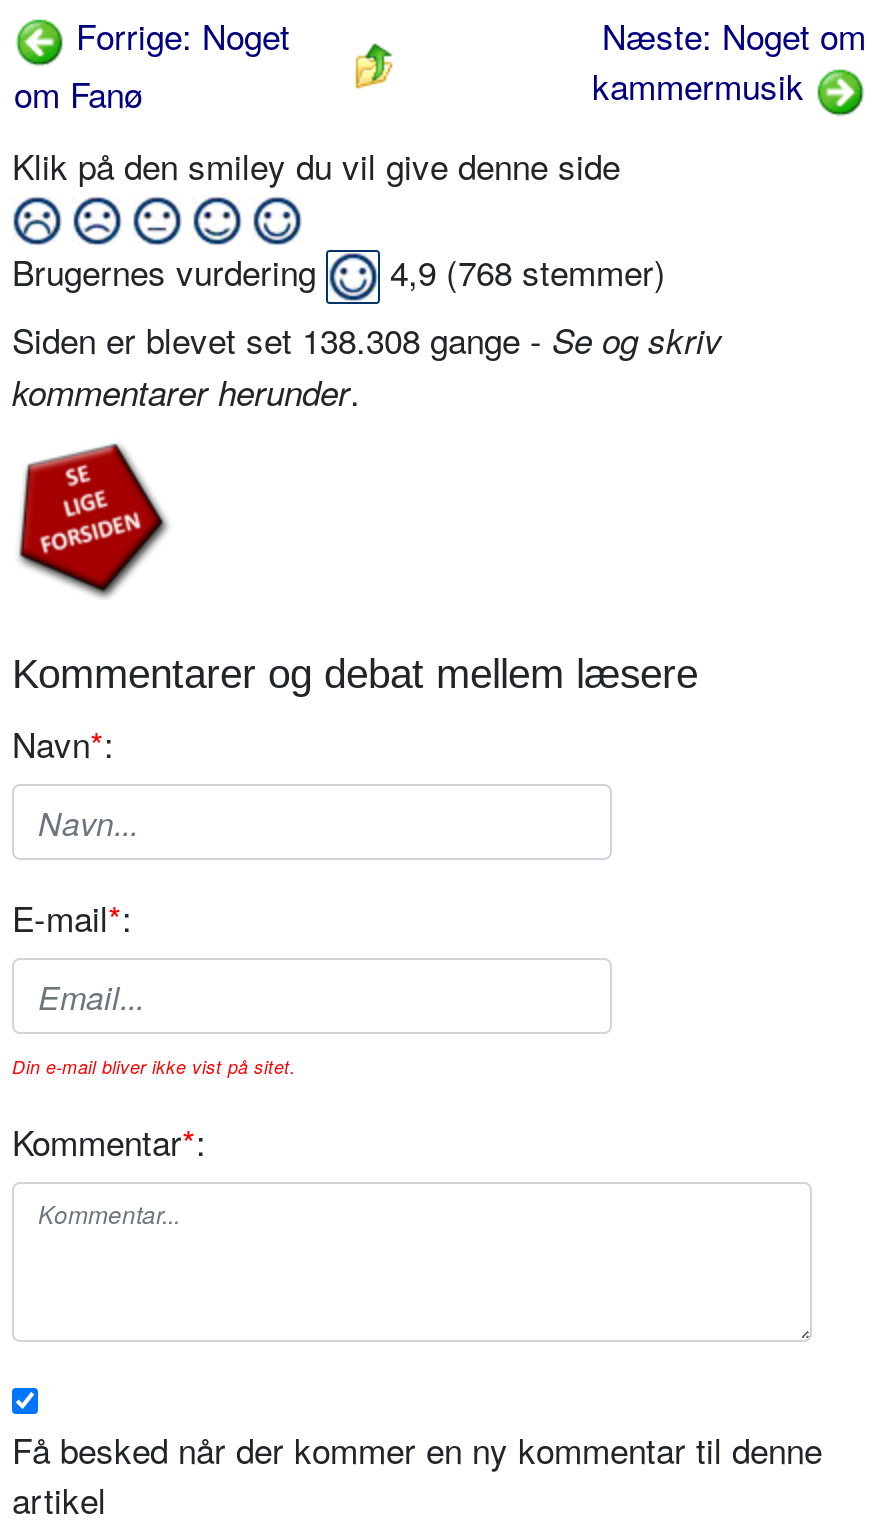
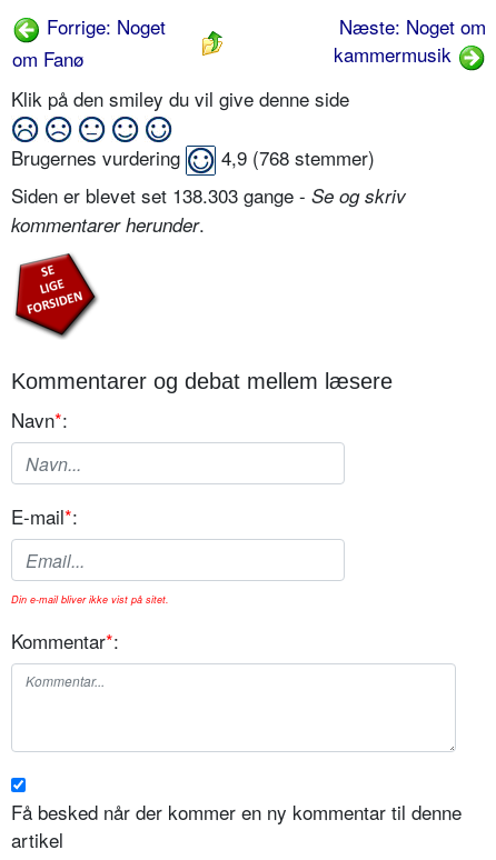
[12,314,722,364] Siden er blevet set 138.308 gange - Se og skriv -> [11,181,406,209] Siden er blevet set 138.303 gange - Se og skriv

